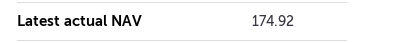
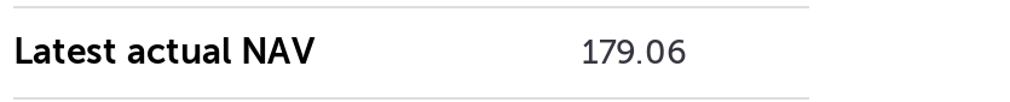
[252,14,294,29] 174.92 -> [582,35,686,71] 179.06

